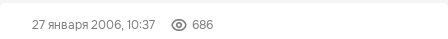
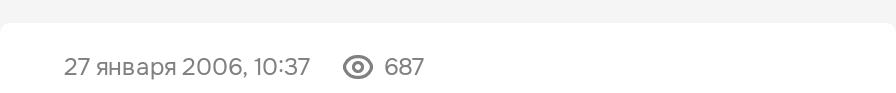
[192,17,213,33] 686 -> [384,51,424,83] 687

